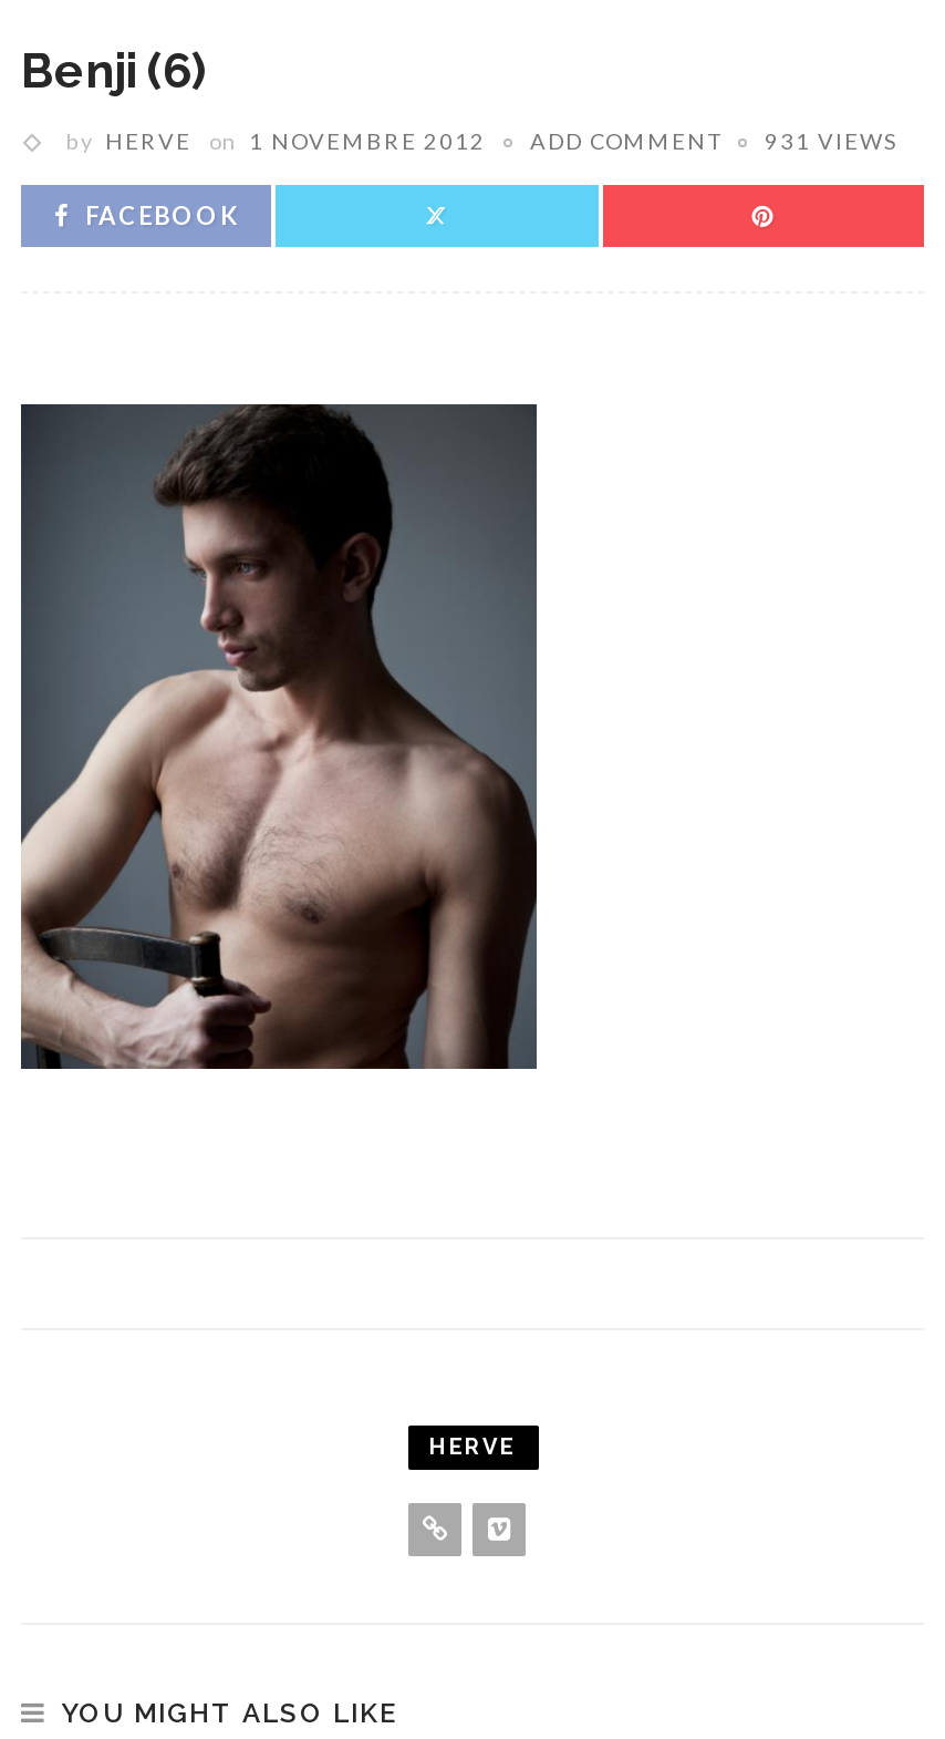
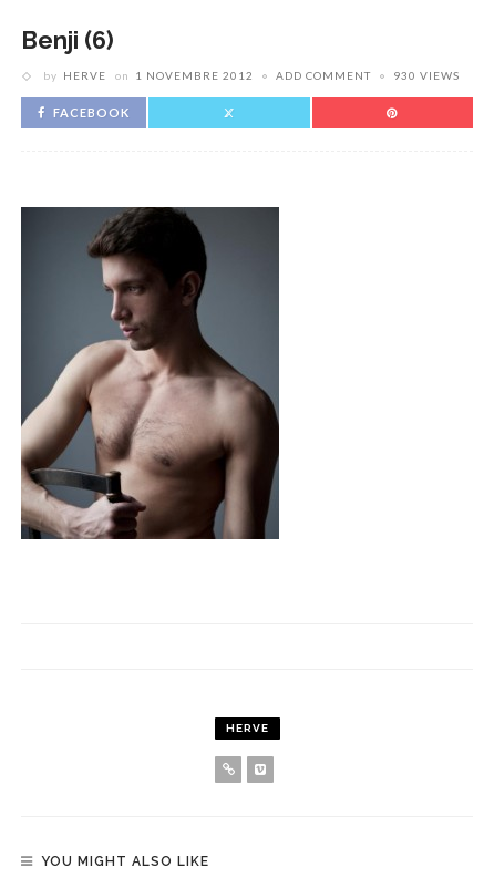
[65,127,897,154] by HERVE on 1 NOVEMBRE 2012 ADD COMMENT 931 VIEWS -> [43,69,460,82] by HERVE on 1 NOVEMBRE 2012 ADD COMMENT 930 VIEWS

